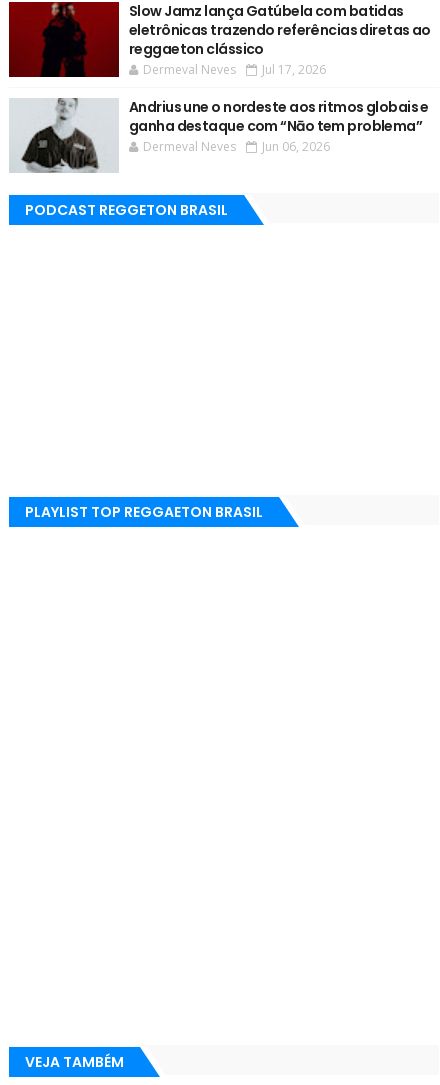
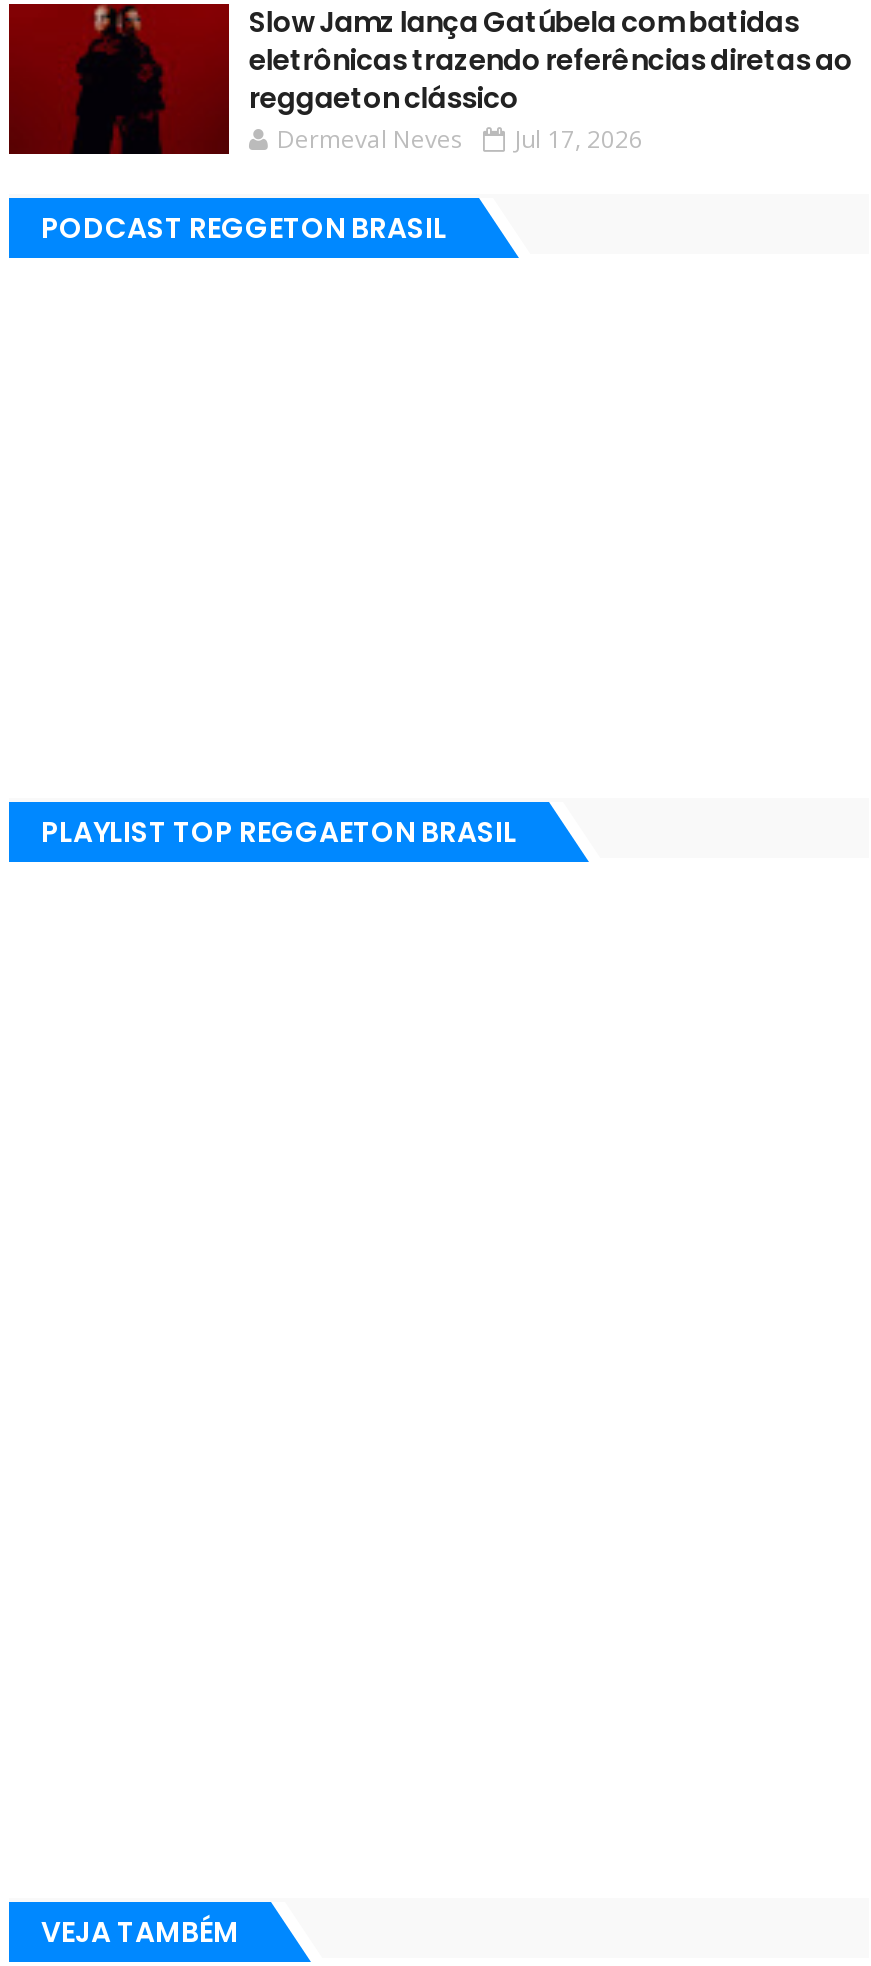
[9,97,429,173] [image] | Andrius une o nordeste aos ritmos globais e | ganha destaque com “Nāo tem problema’’ | Dermeval Neves | Jun 06, 2026 -> none

